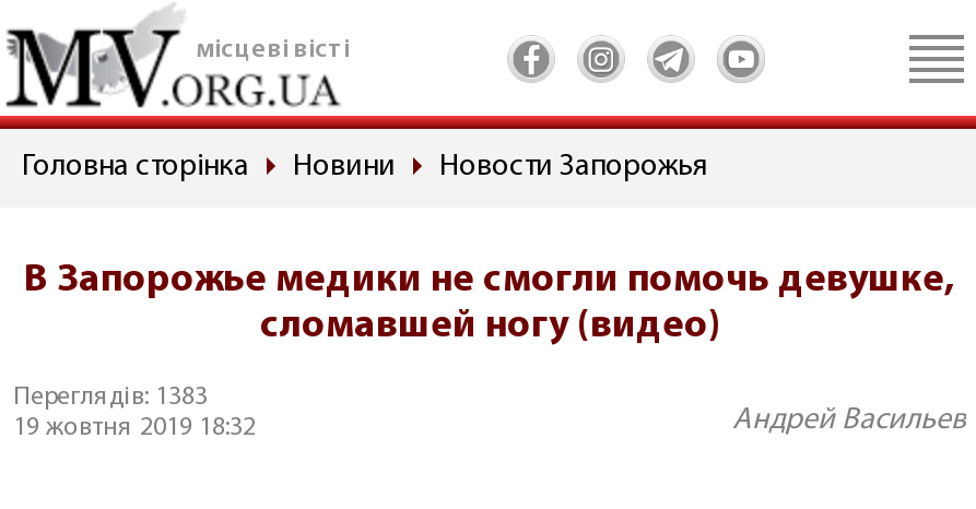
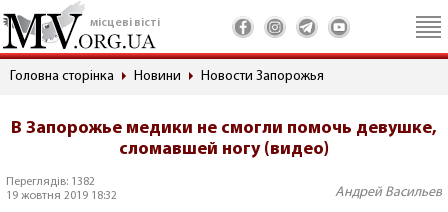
[13,384,208,411] Переглядів: 1383 -> [6,176,95,188] Переглядів: 1382

